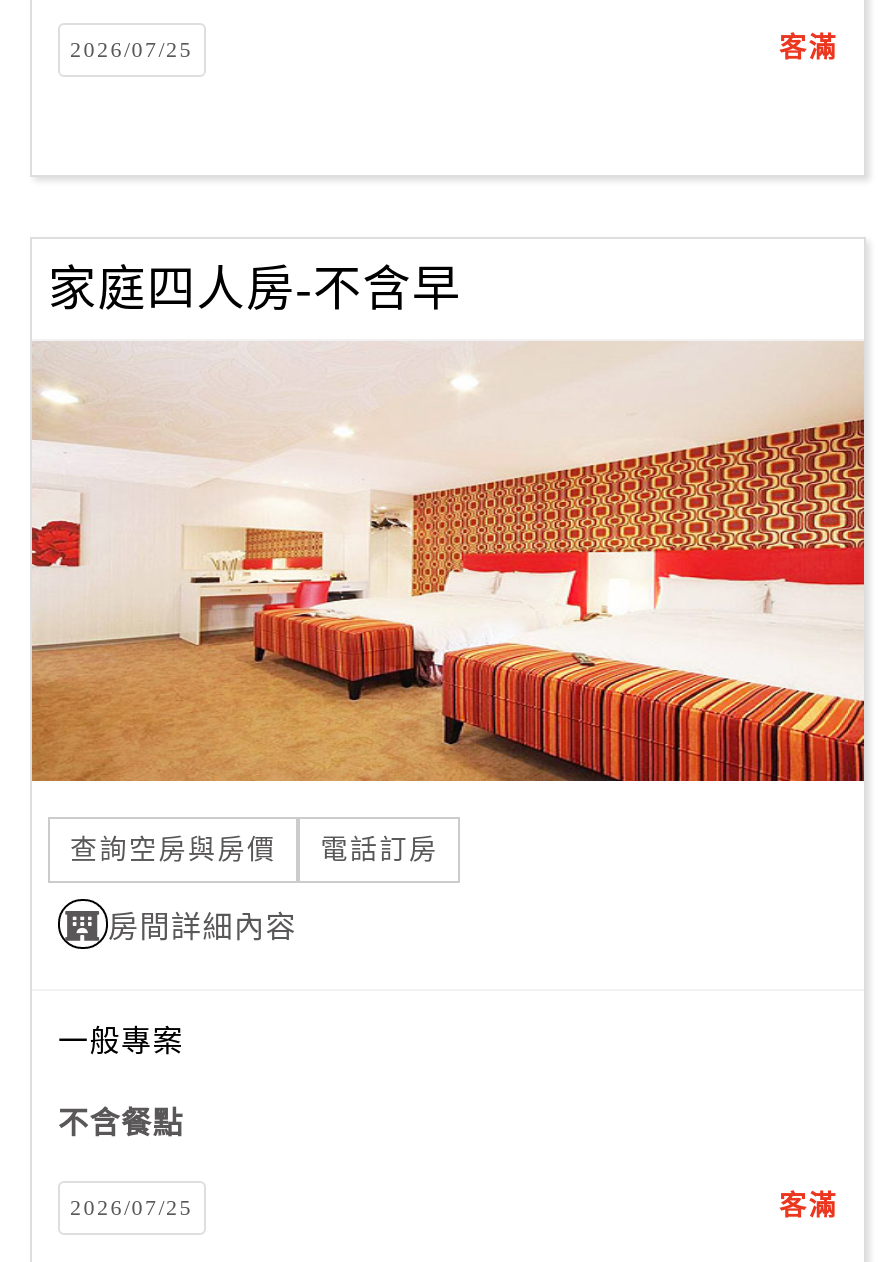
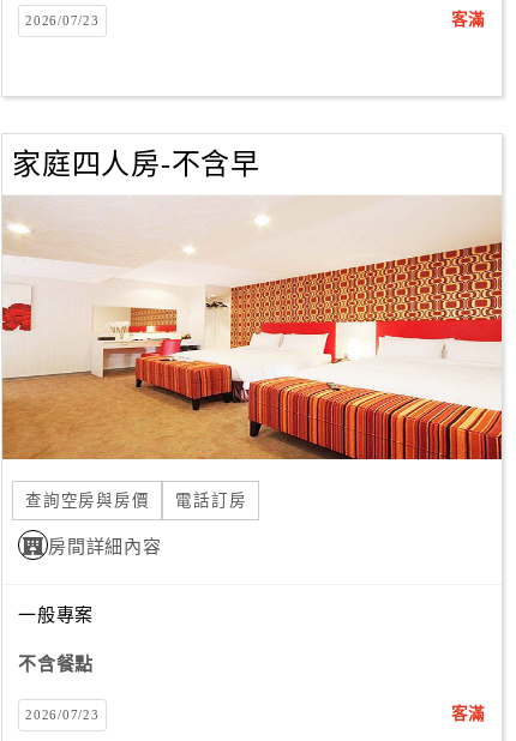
[70,37,193,61] 2026/07/25 -> [25,13,99,28] 2026/07/23
[70,1195,193,1219] 2026/07/25 -> [25,707,99,722] 2026/07/23

